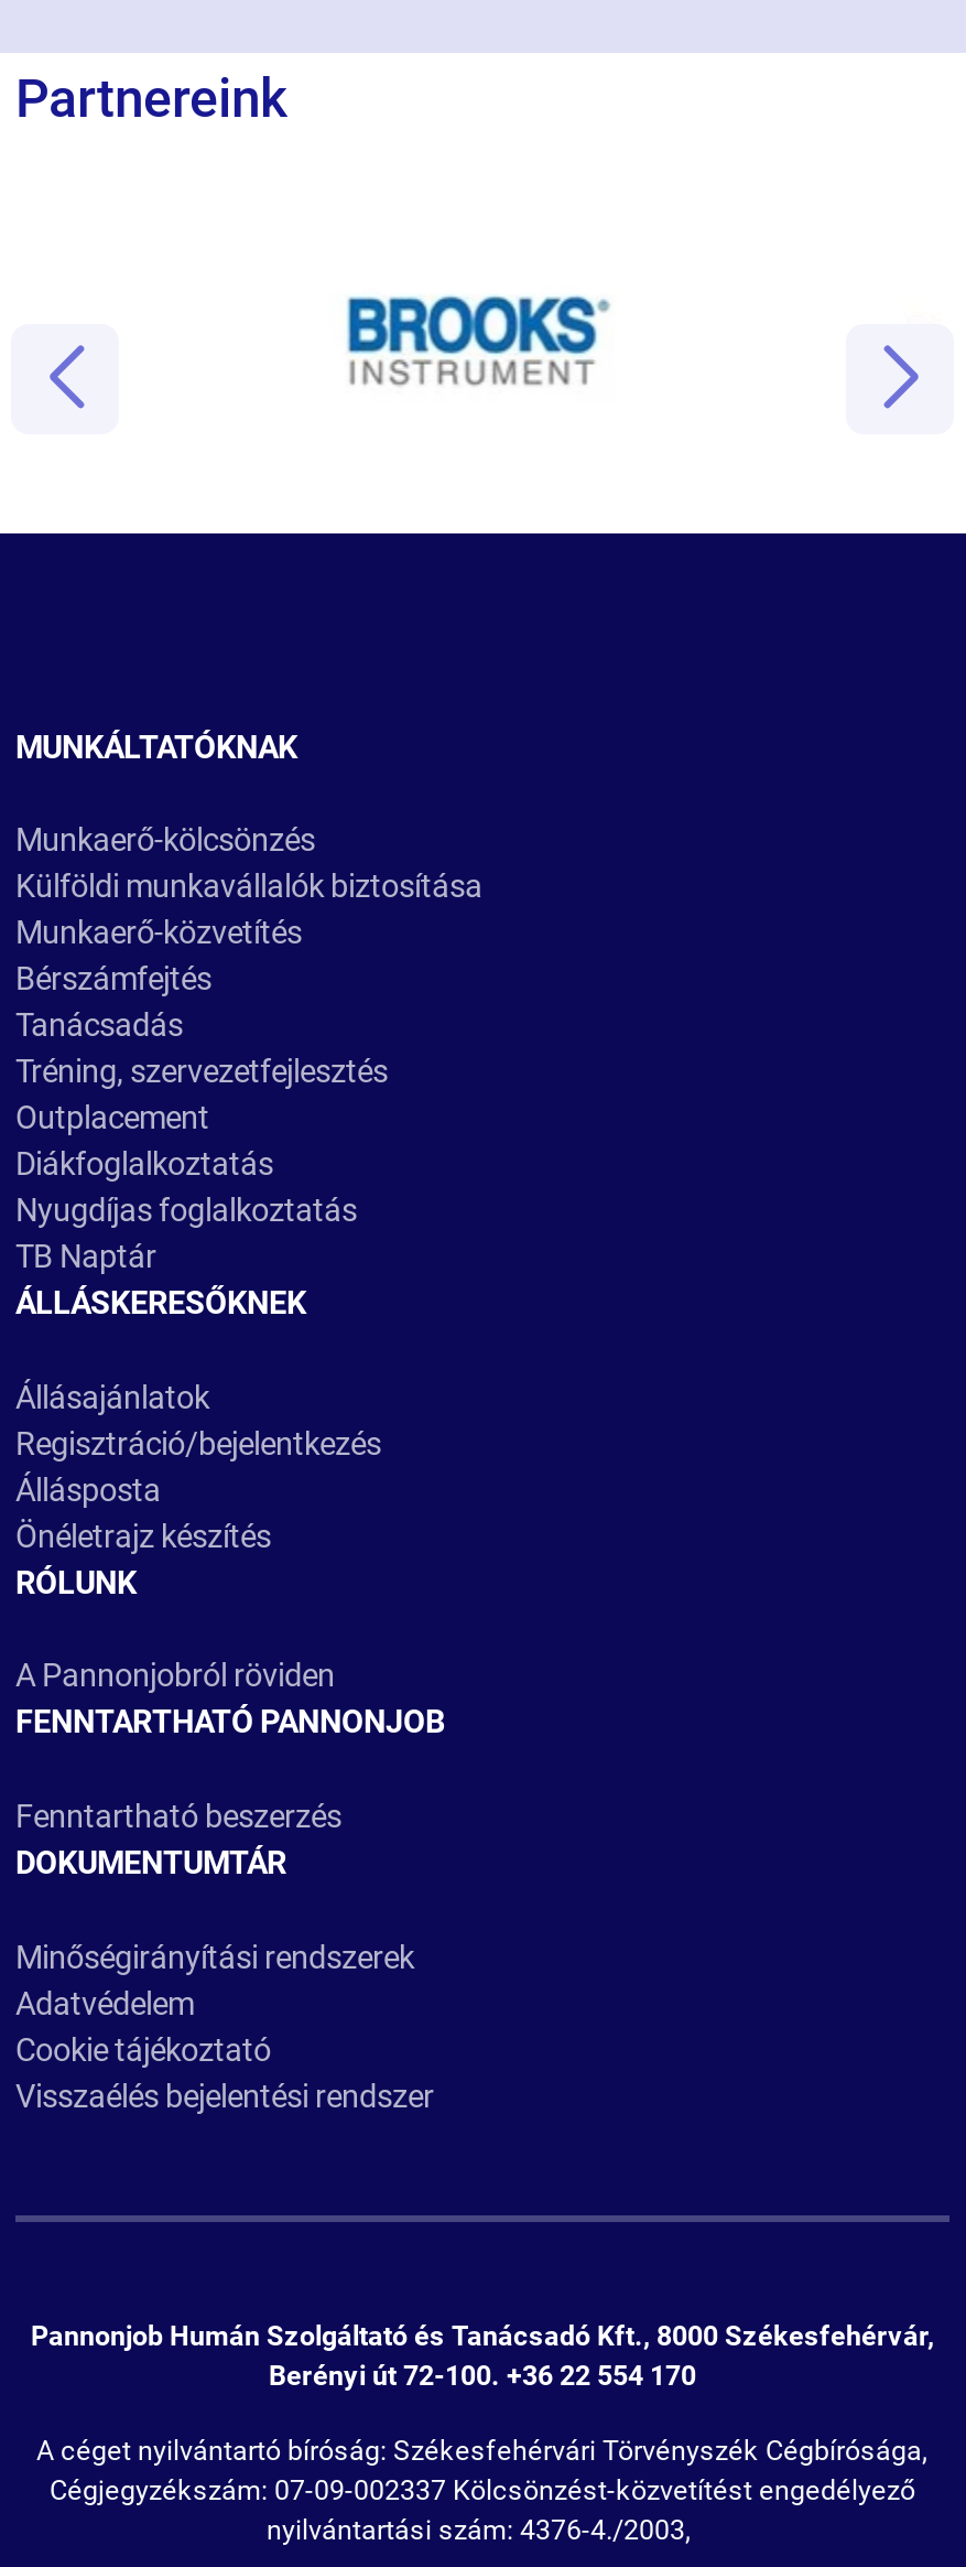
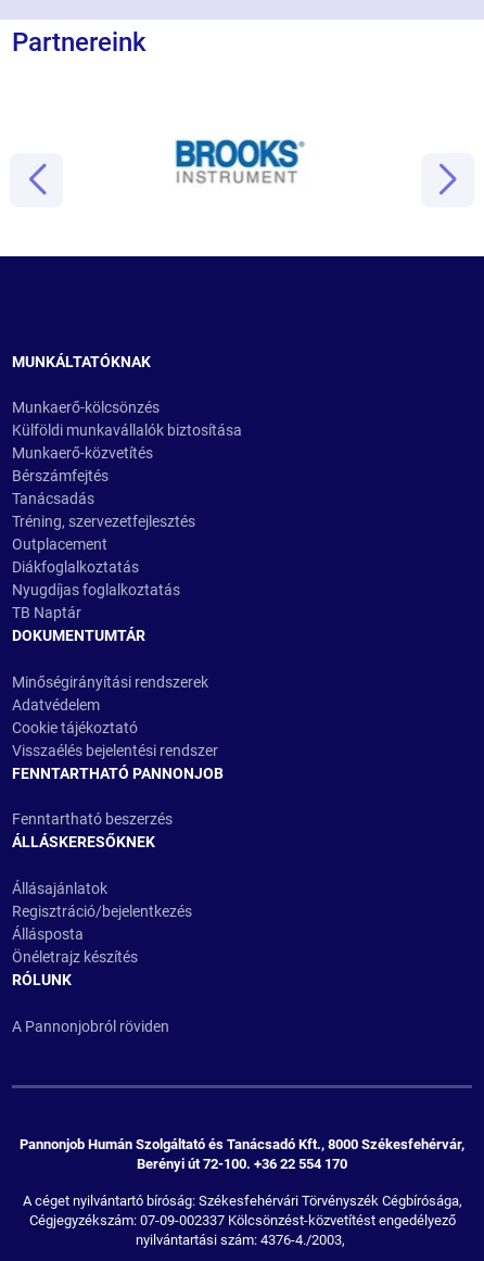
moved [15,1286,381,1696] -> [12,833,192,1036]: ÁLLÁSKERESŐKNEK | Állásajánlatok | Regisztráció/bejelentkezés | Állásposta | Önéletrajz készítés | RÓLUNK | A Pannonjobról röviden
moved [15,1705,445,2115] -> [12,627,224,829]: DOKUMENTUMTÁR | Minőségirányítási rendszerek | Adatvédelem | Cookie tájékoztató | Visszaélés bejelentési rendszer | FENNTARTHATÓ PANNONJOB | Fenntartható beszerzés

